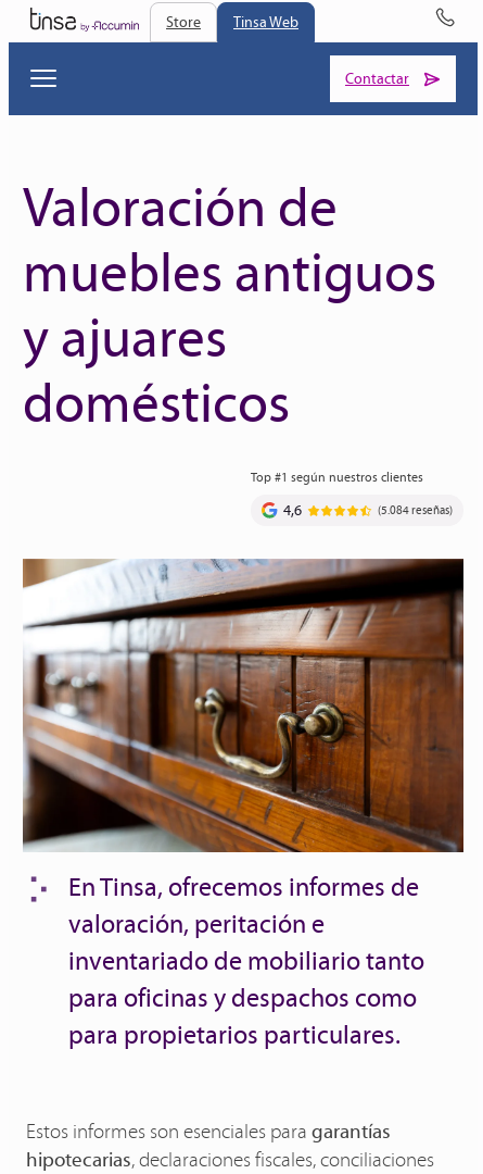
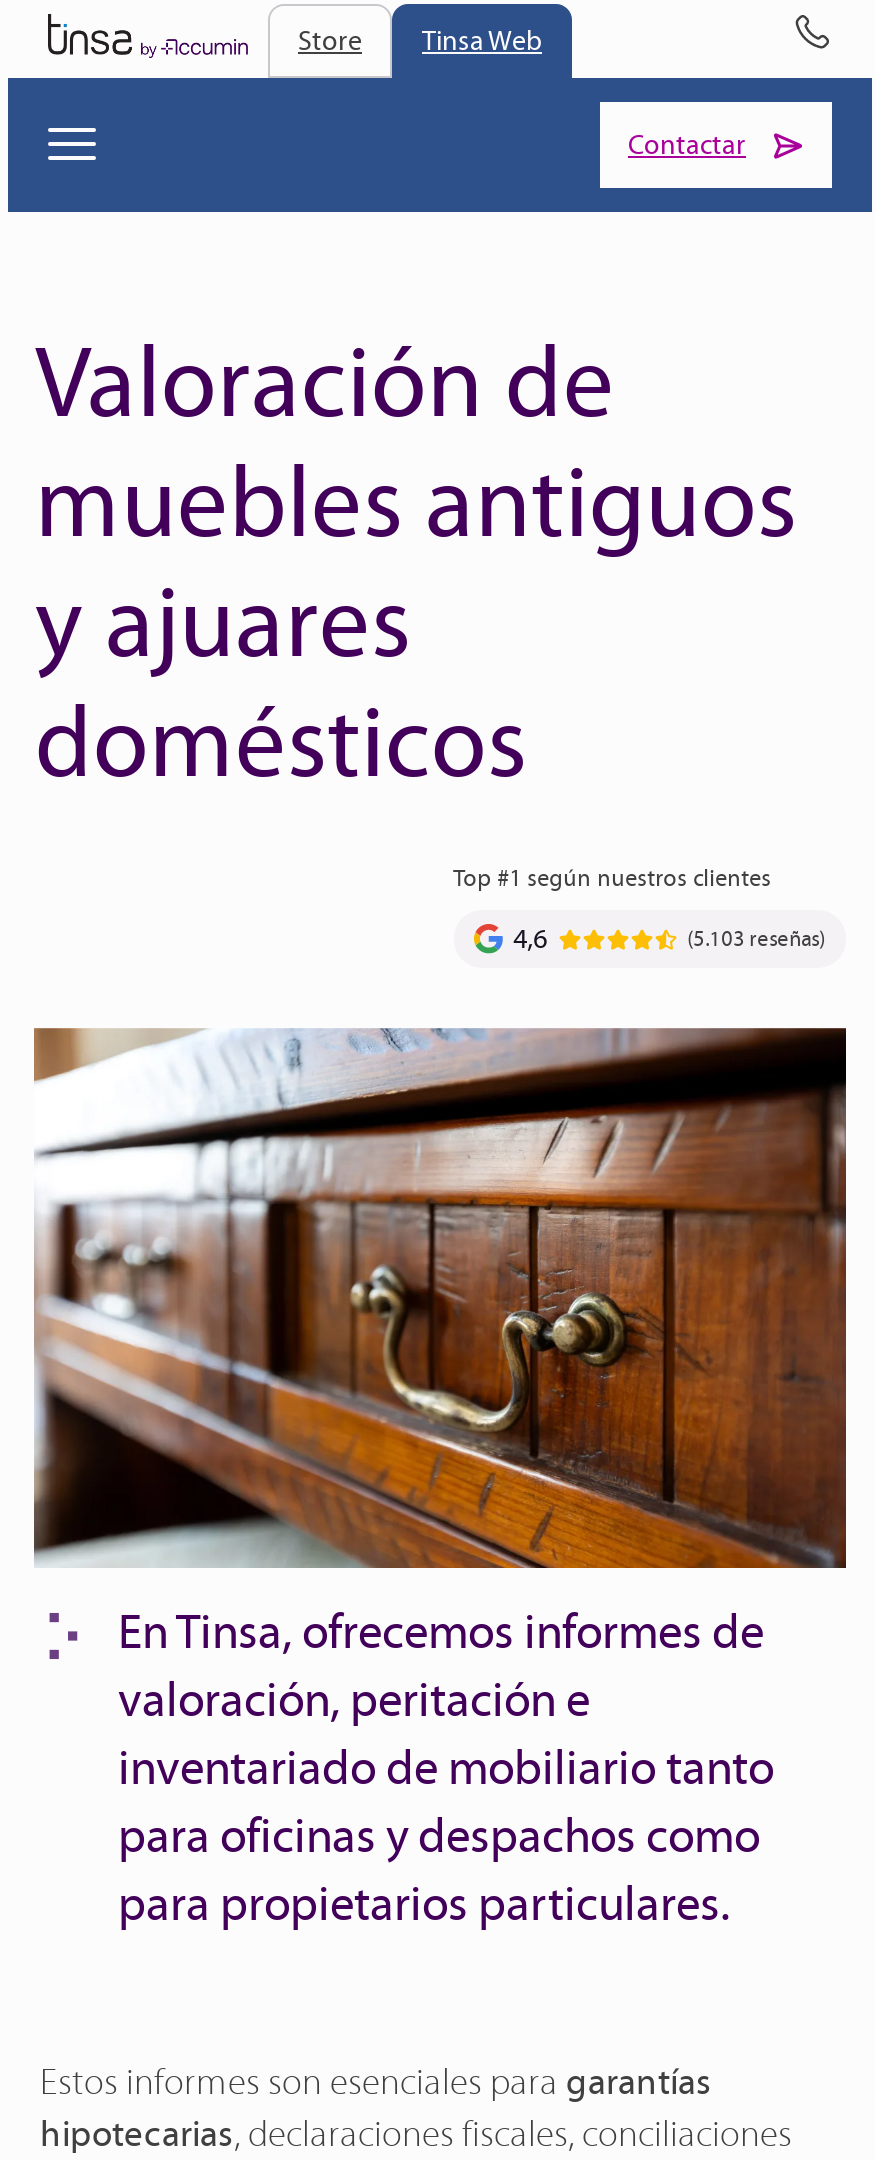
[377,503,452,517] (5.084 reseñas) -> [687,926,825,952] (5.103 reseñas)

